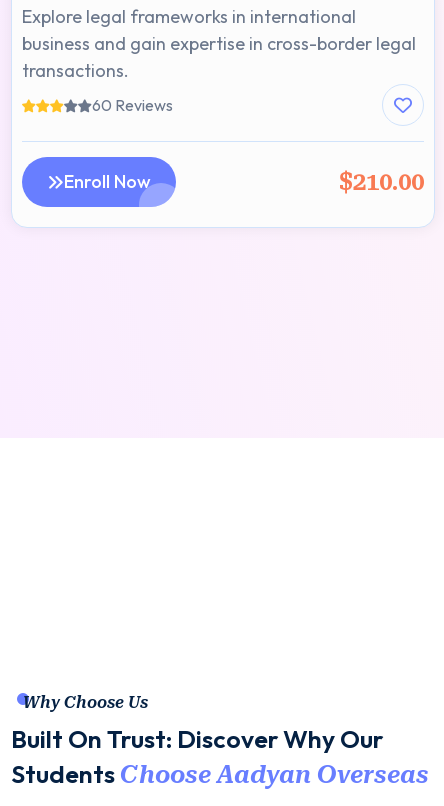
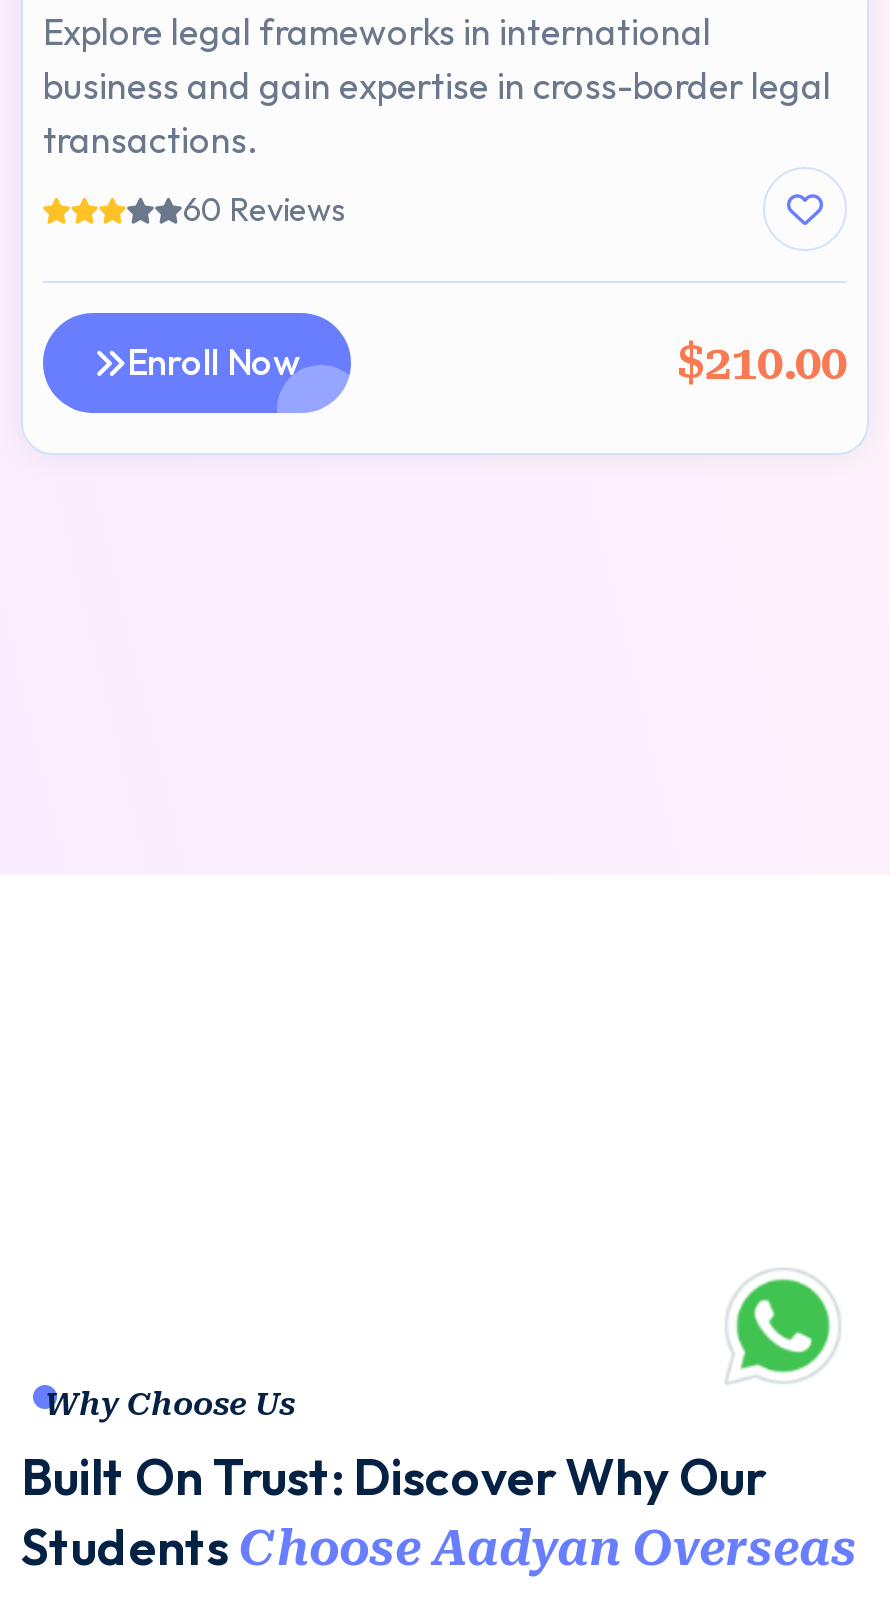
none -> [725,1269,841,1385] [image]

